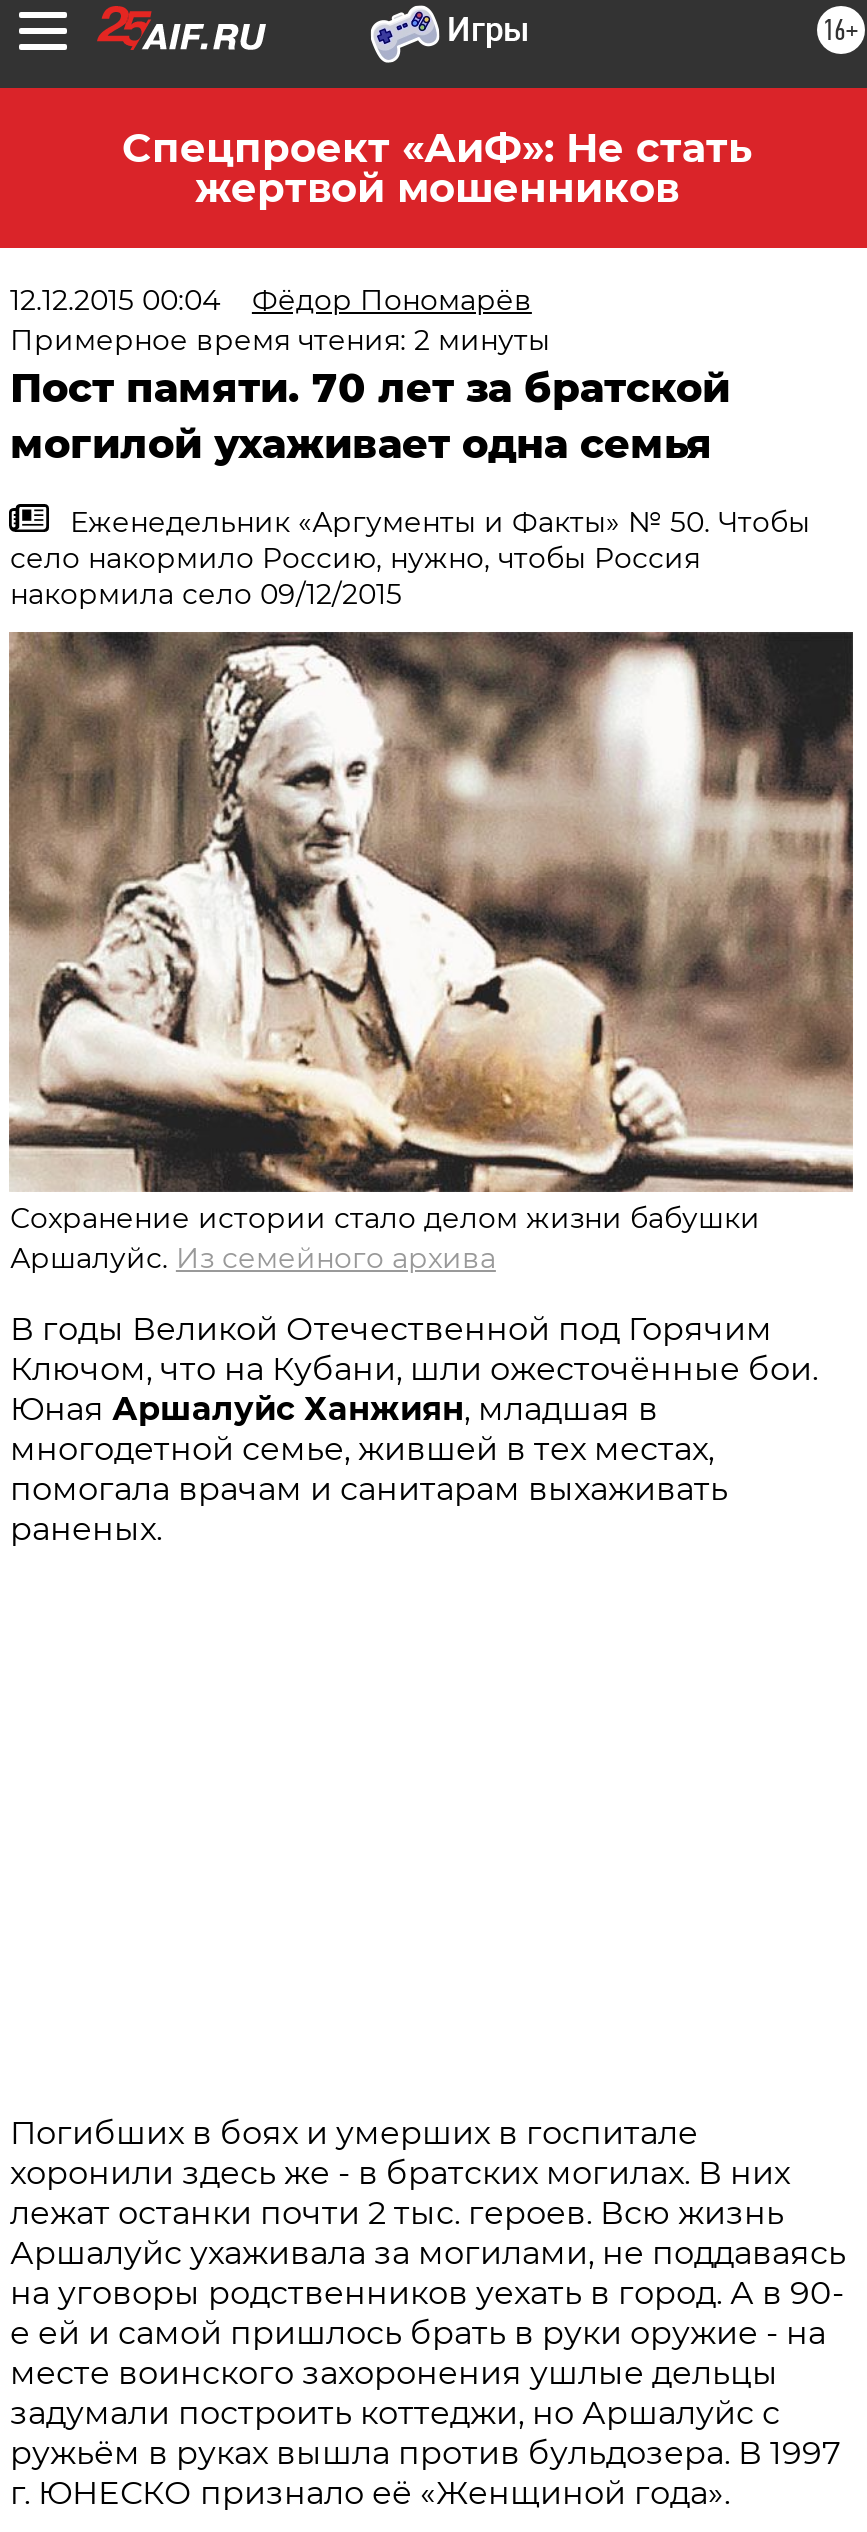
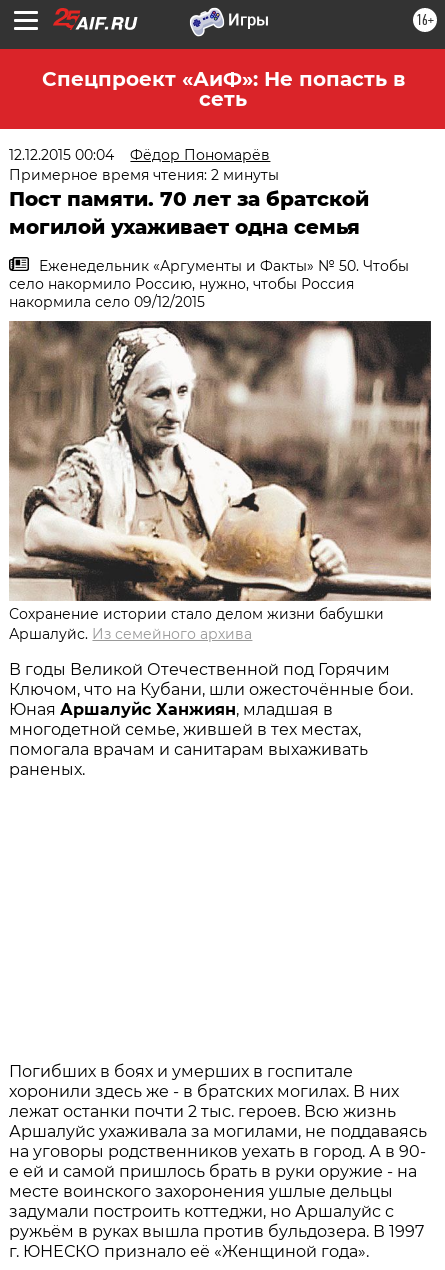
[122,124,752,212] Спецпроект «АиФ»: Не стать | жертвой мошенников -> [41,67,404,111] Спецпроект «АиФ»: Не попасть в | сеть

